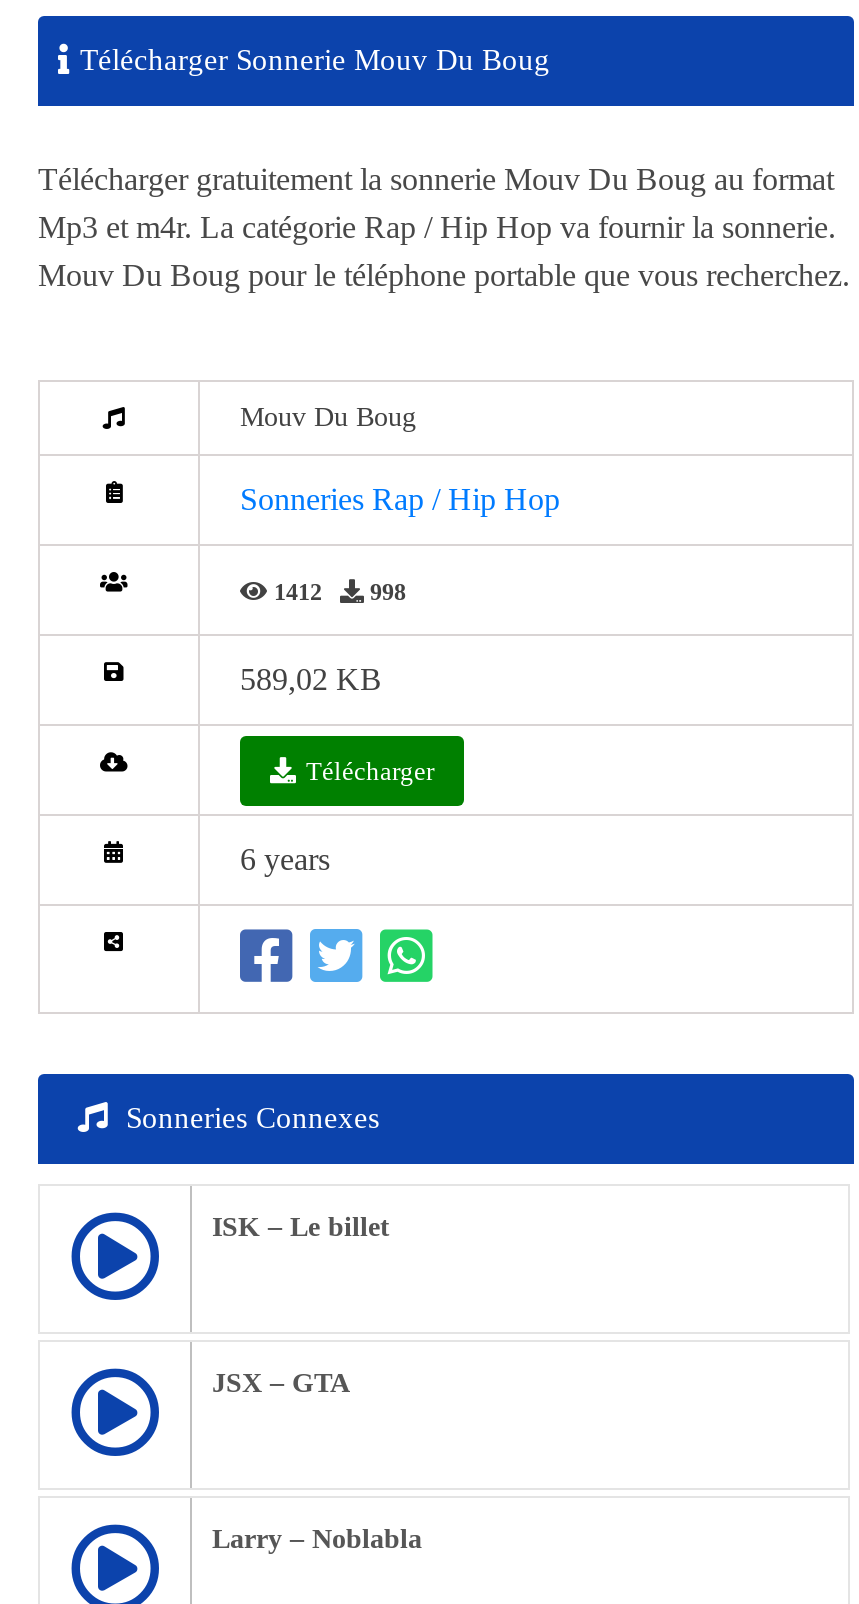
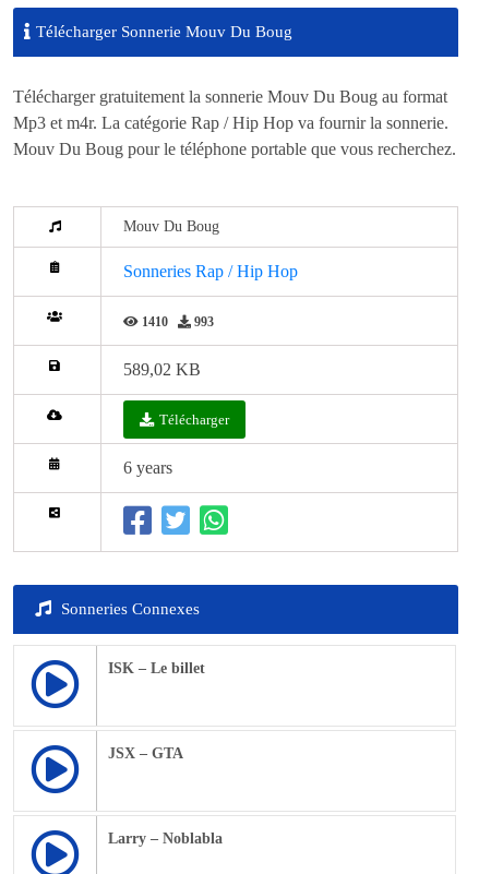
[268,578,322,604] 1412 -> [139,314,168,328] 1410
[364,578,406,604] 998 -> [191,314,214,328] 993

